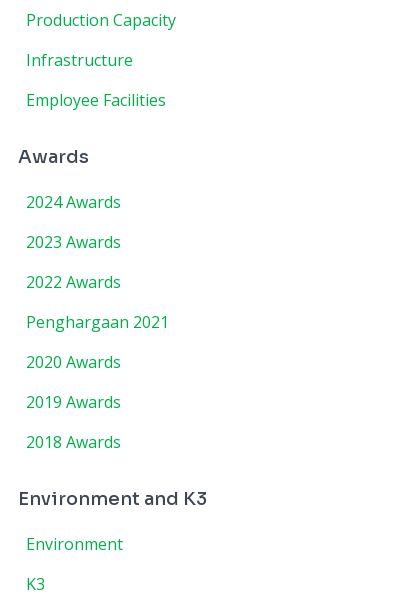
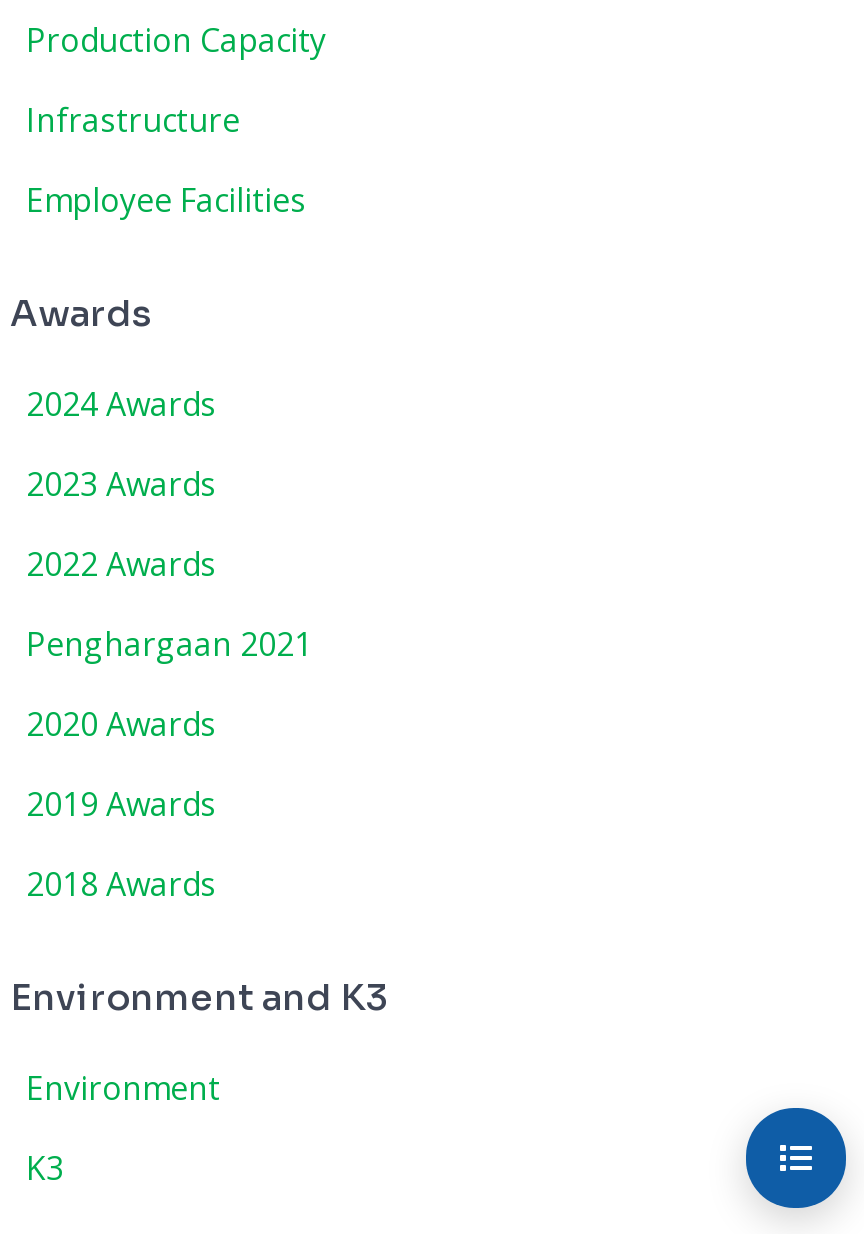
none -> [742,1104,850,1222] [image]

